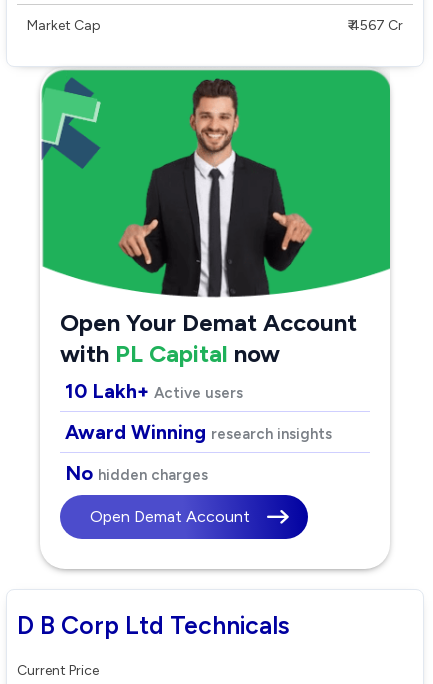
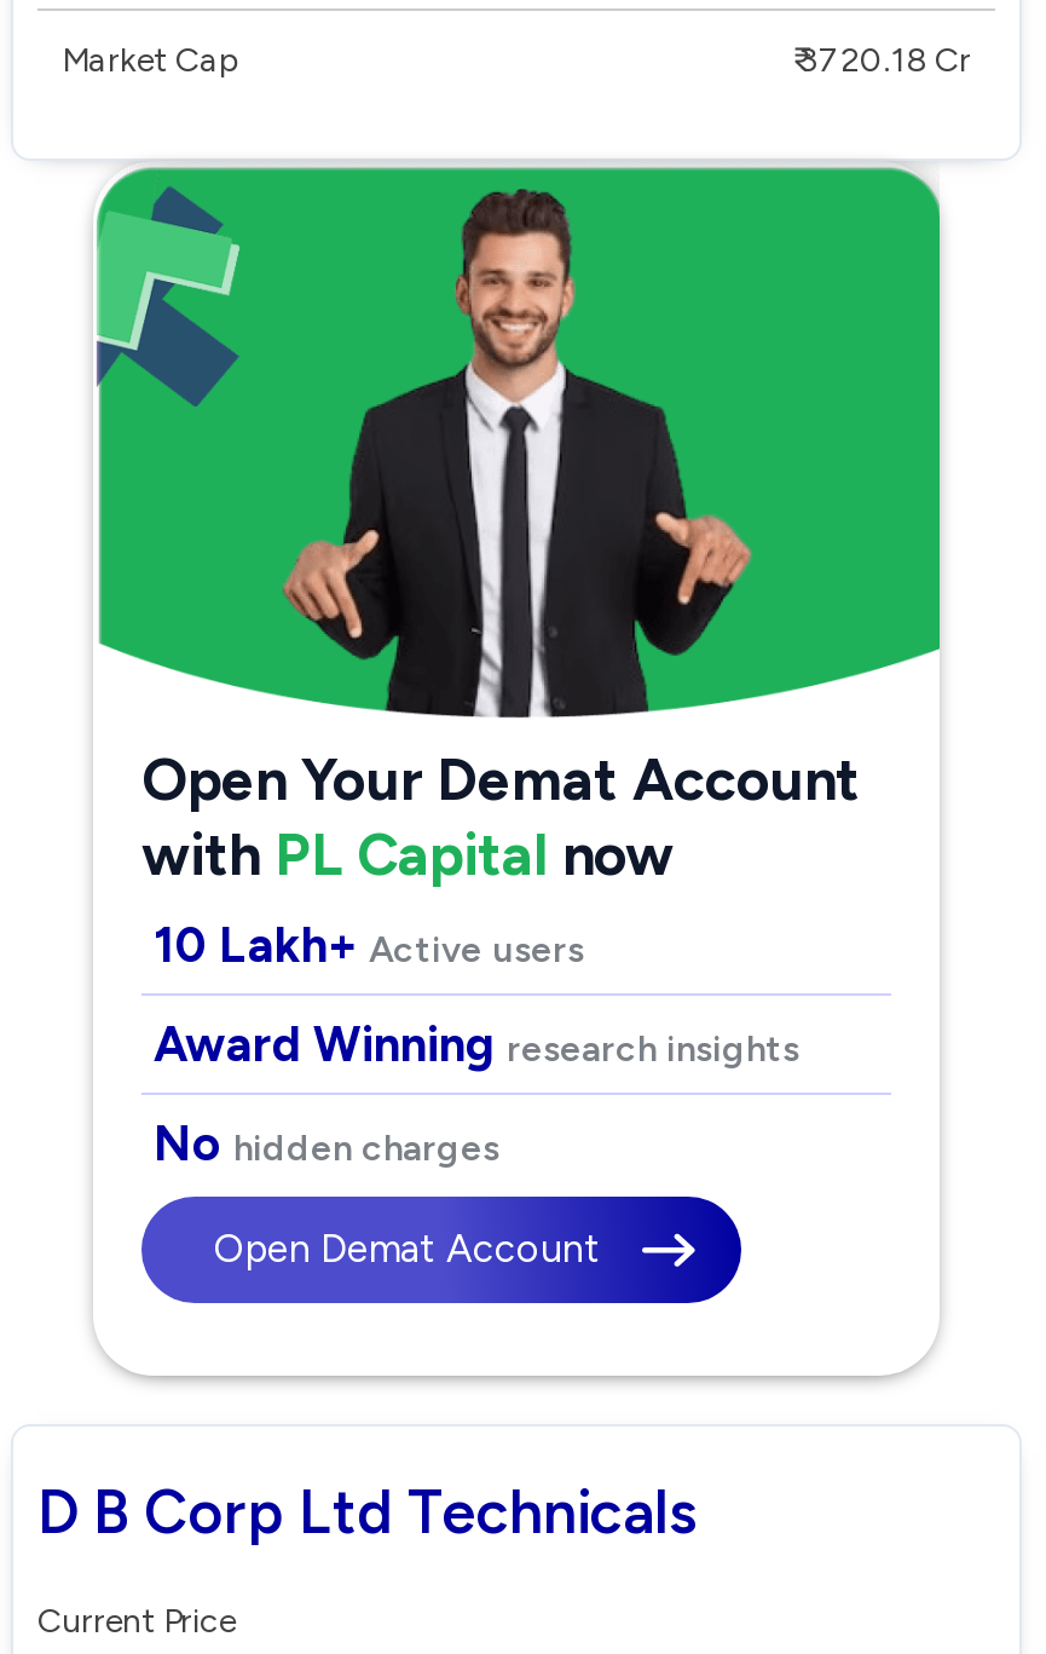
[347,16,403,33] ₹ 4567 Cr -> [792,39,971,80] ₹ 3720.18 Cr

